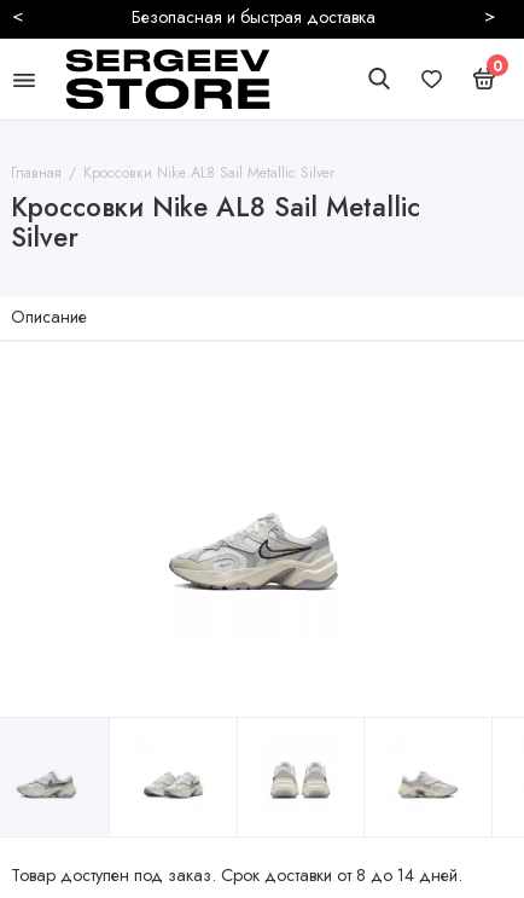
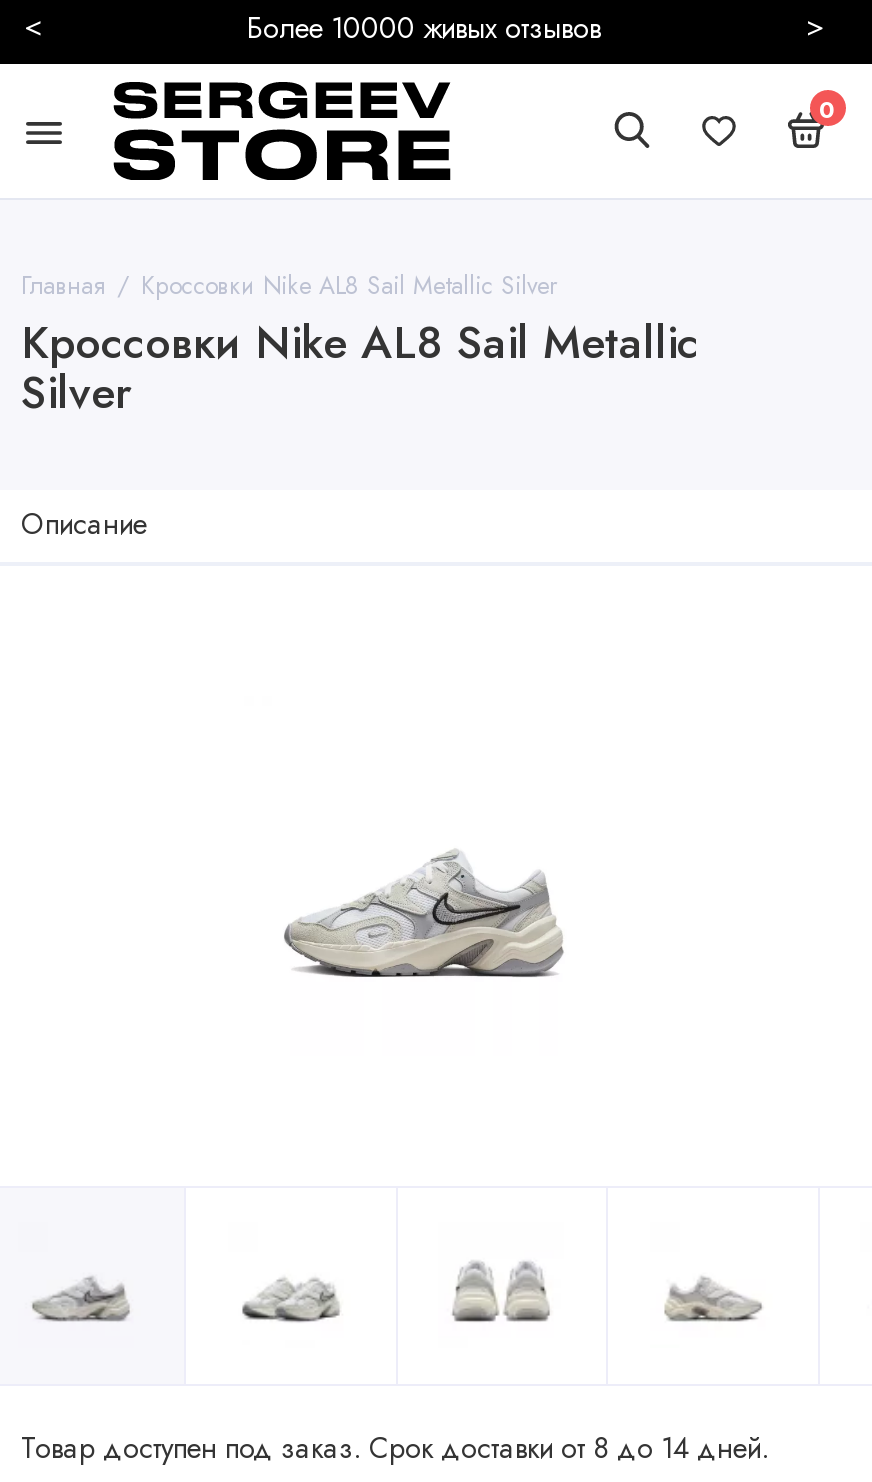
[132,5,375,29] Безопасная и быстрая доставка -> [247,8,601,48] Более 10000 живых отзывов

